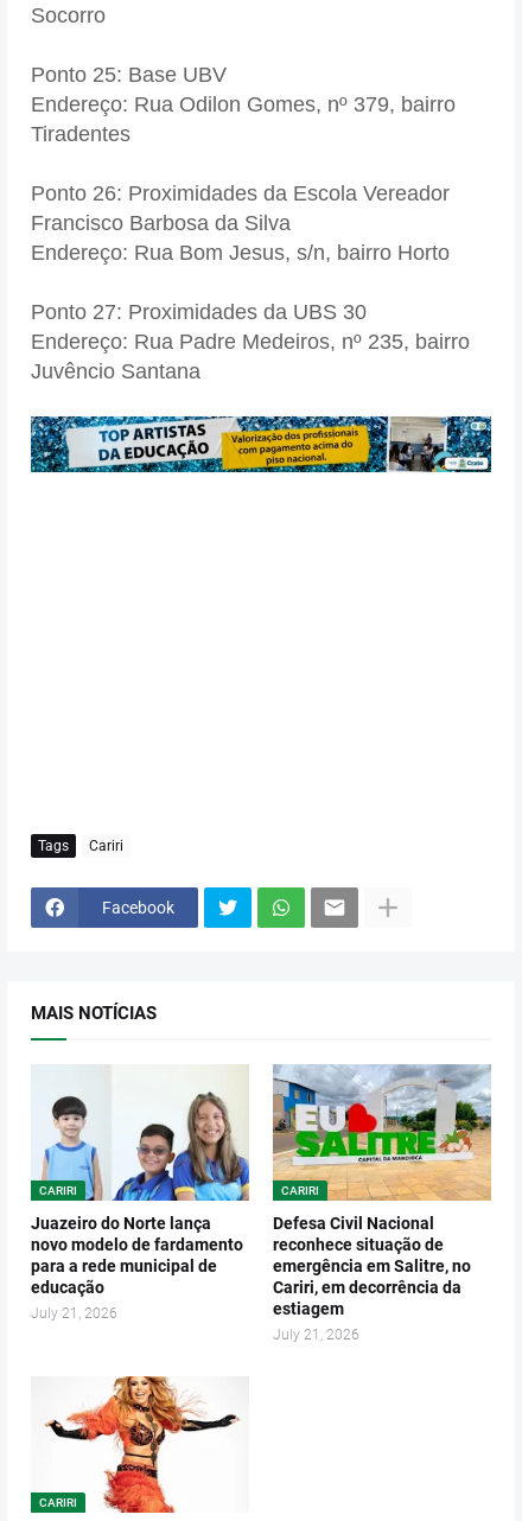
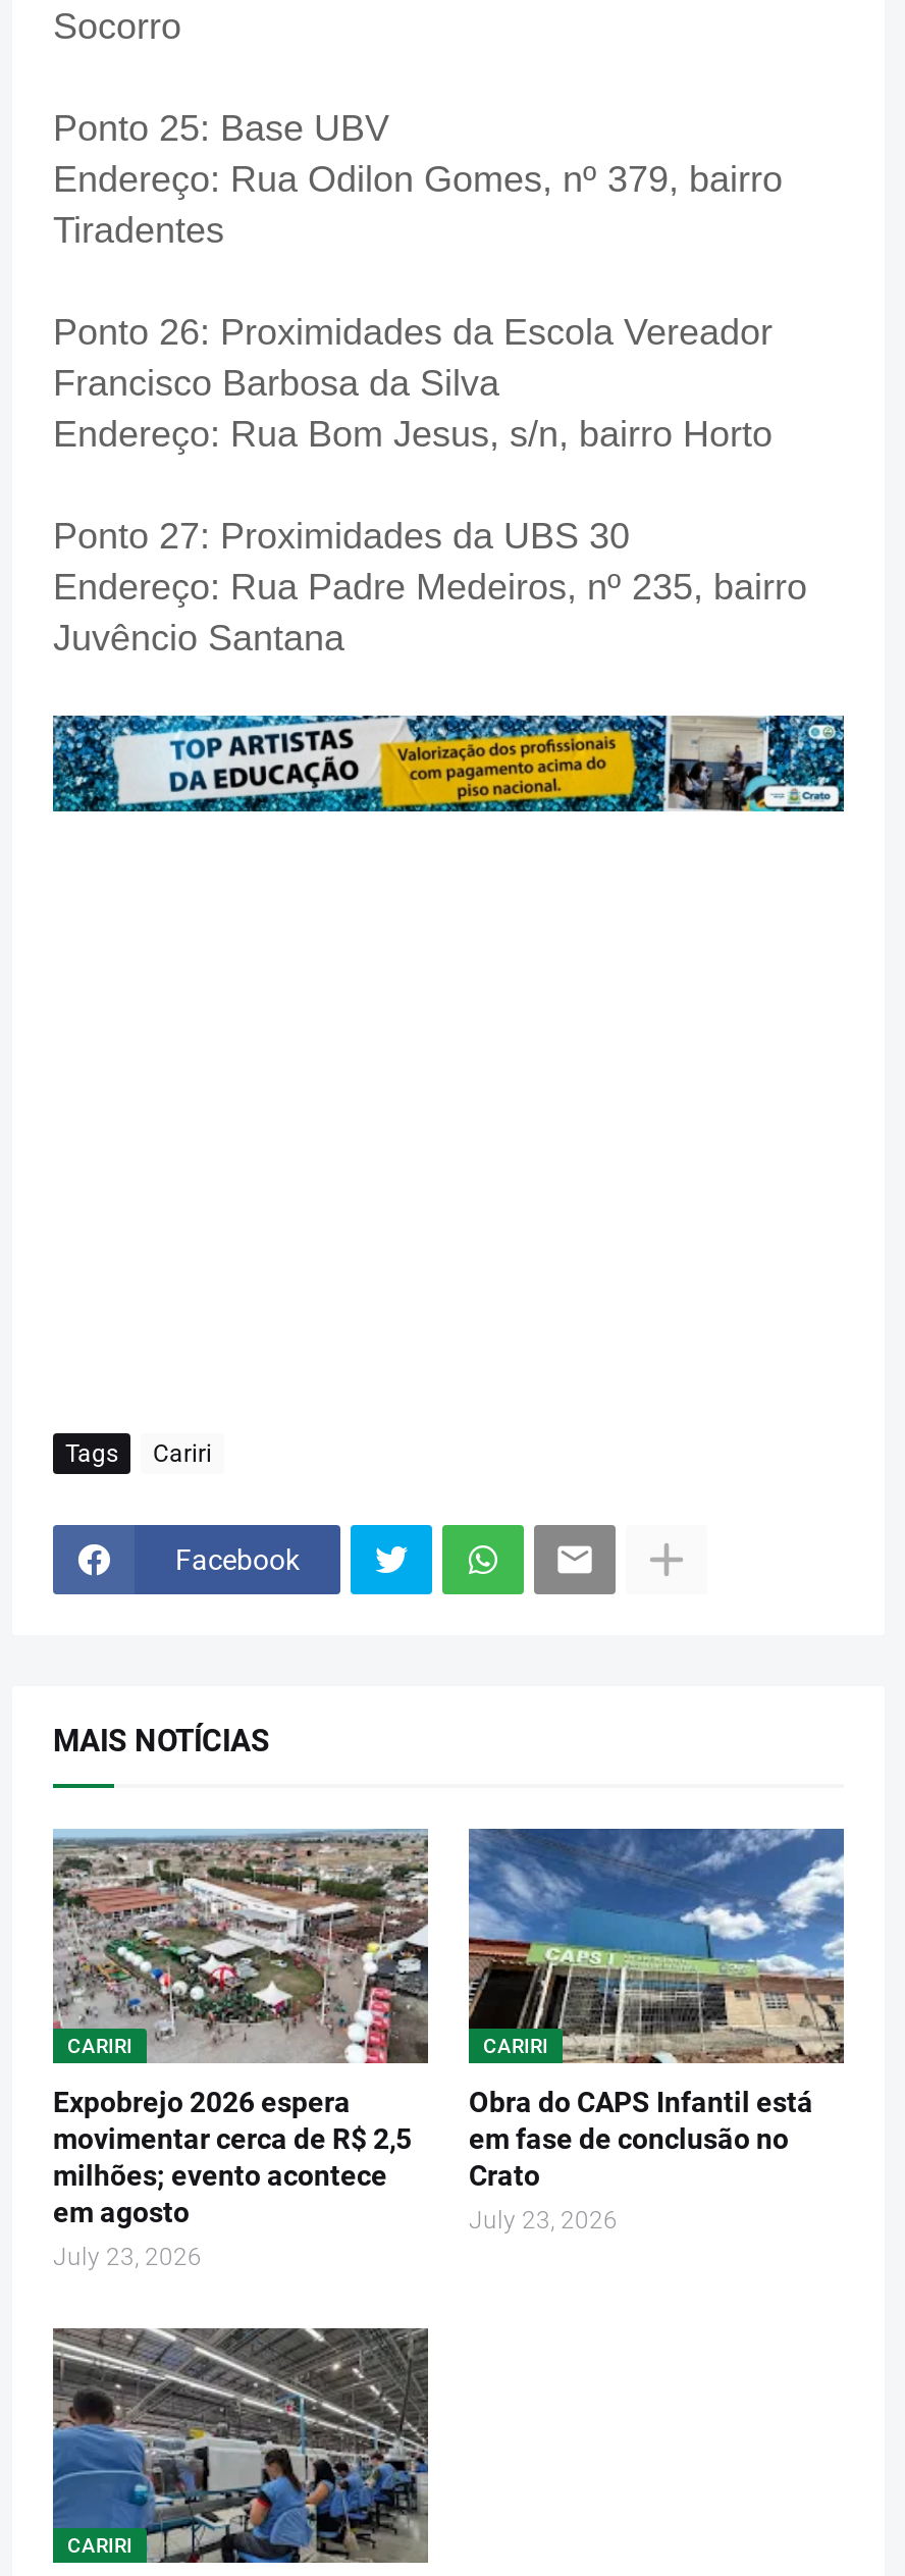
[31,1065,250,1322] [image] | Juazeiro do Norte lança | novo modelo de fardamento | para a rede municipal de | educação | July 21, 2026 -> [51,1829,430,2271] [image] | Expobrejo 2026 espera | movimentar cerca de R$ 2,5 | milhões; evento acontece | em agosto | July 23, 2026
[272,1064,491,1343] [image] | Defesa Civil Nacional | reconhece situação de | emergência em Salitre, no | Cariri, em decorrência da | estiagem | July 21, 2026 -> [467,1827,846,2235] [image] | Obra do CAPS Infantil está | em fase de conclusão no | Crato | July 23, 2026
[31,1375,249,1514] [image] -> [51,2326,430,2565] [image]

